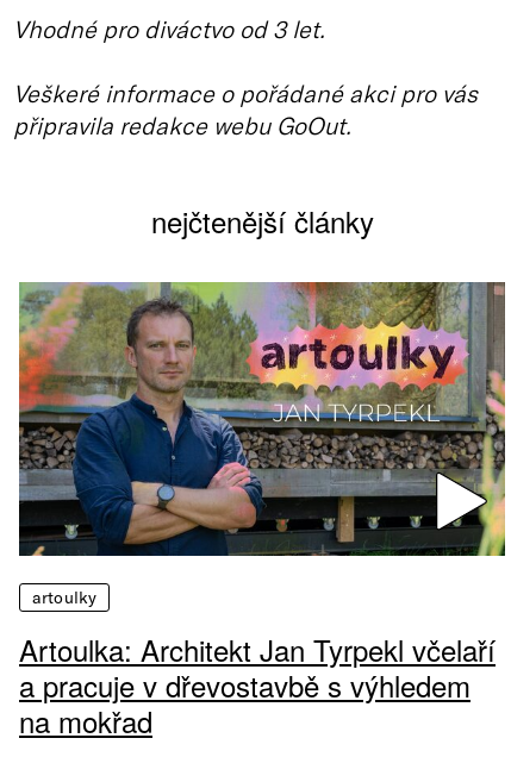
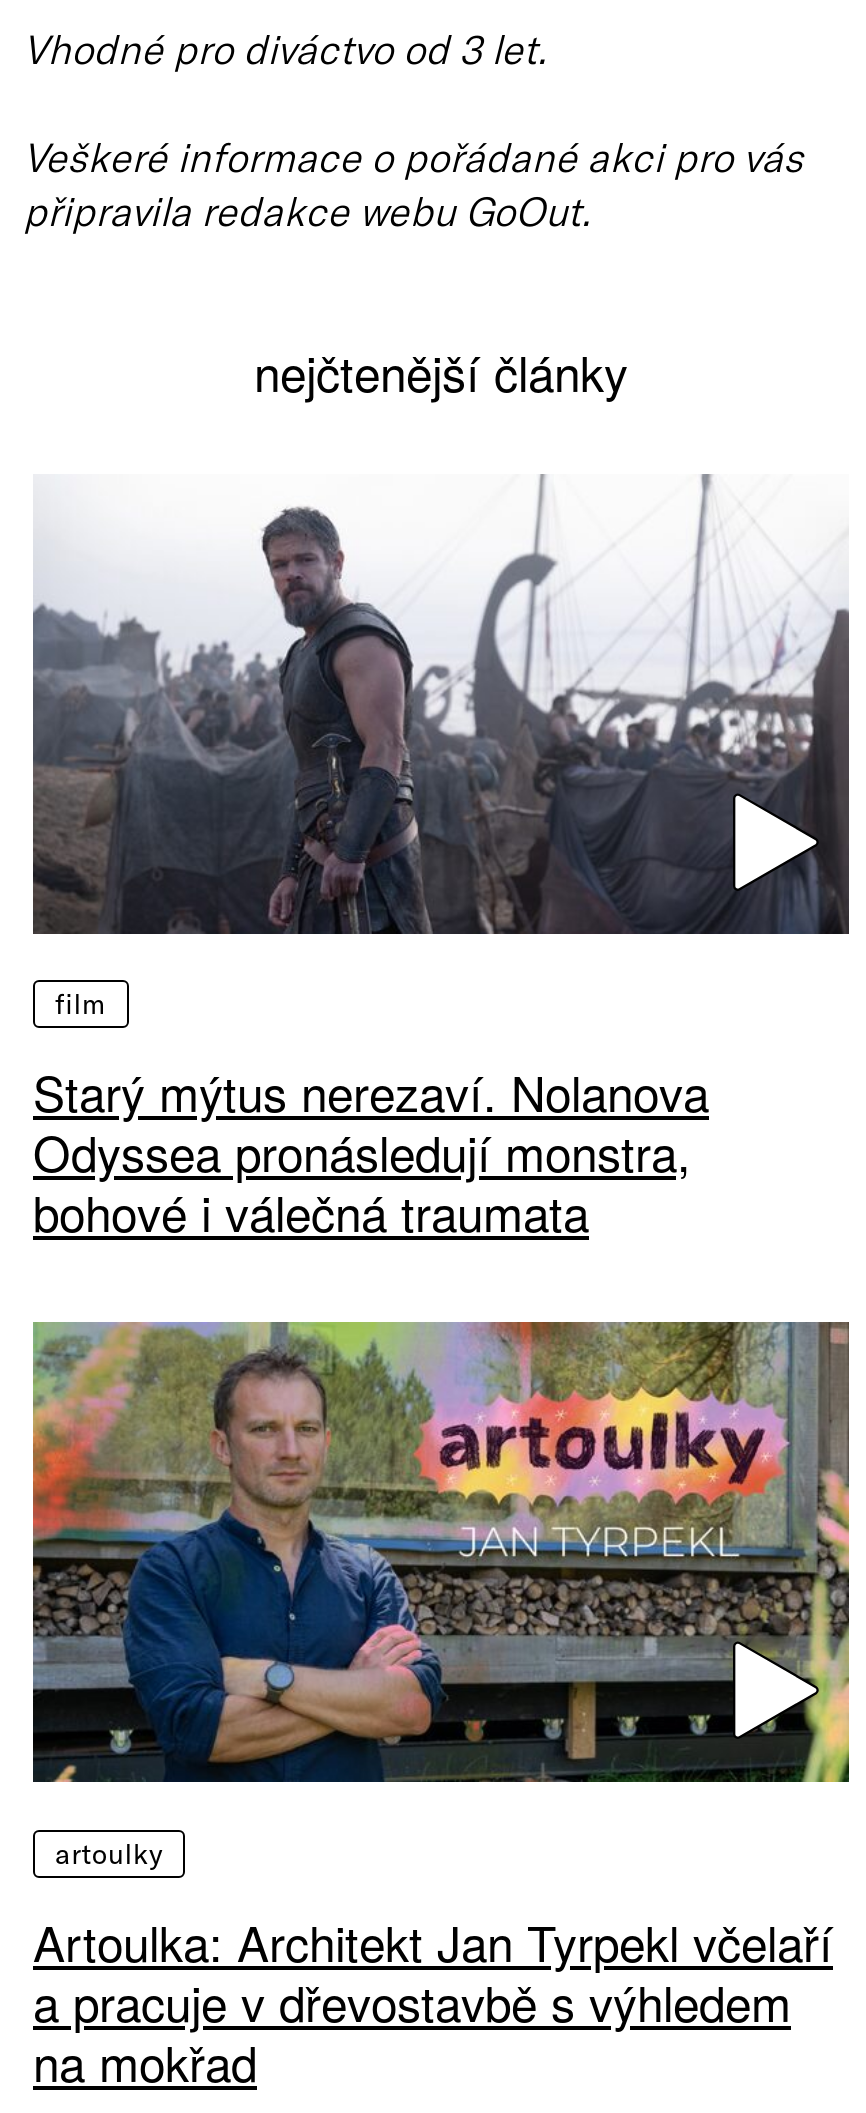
none -> [31,474,851,1247] [image] | film | Starý mýtus nerezaví. Nolanova | Odyssea pronásledují monstra, | bohové i válečná traumata

